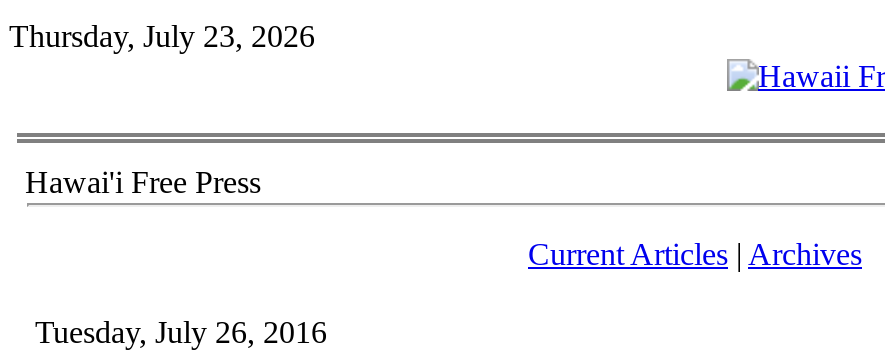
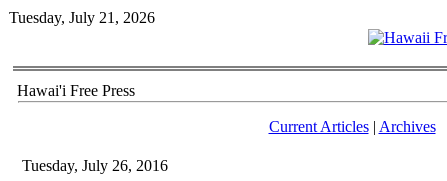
[9,19,315,53] Thursday, July 23, 2026 -> [9,9,155,26] Tuesday, July 21, 2026

